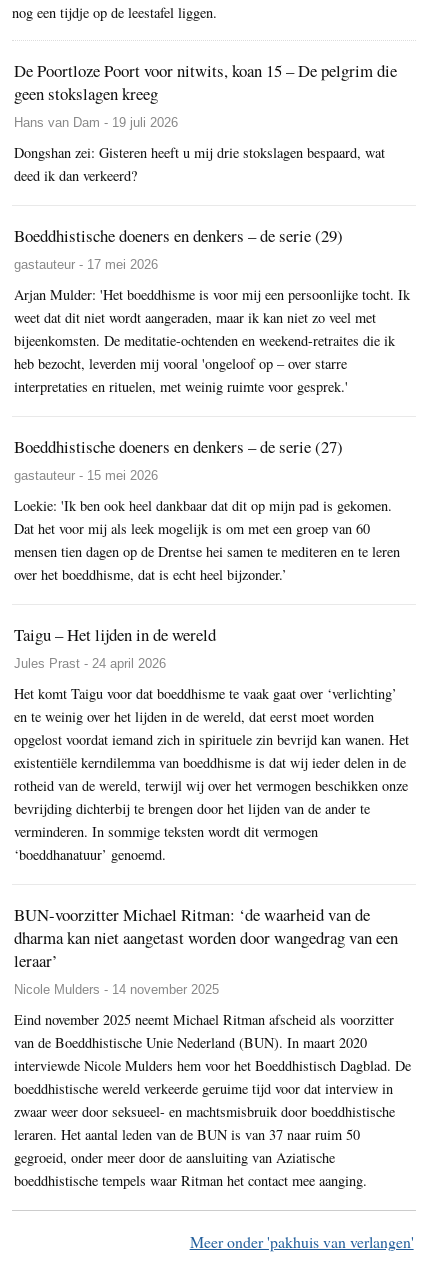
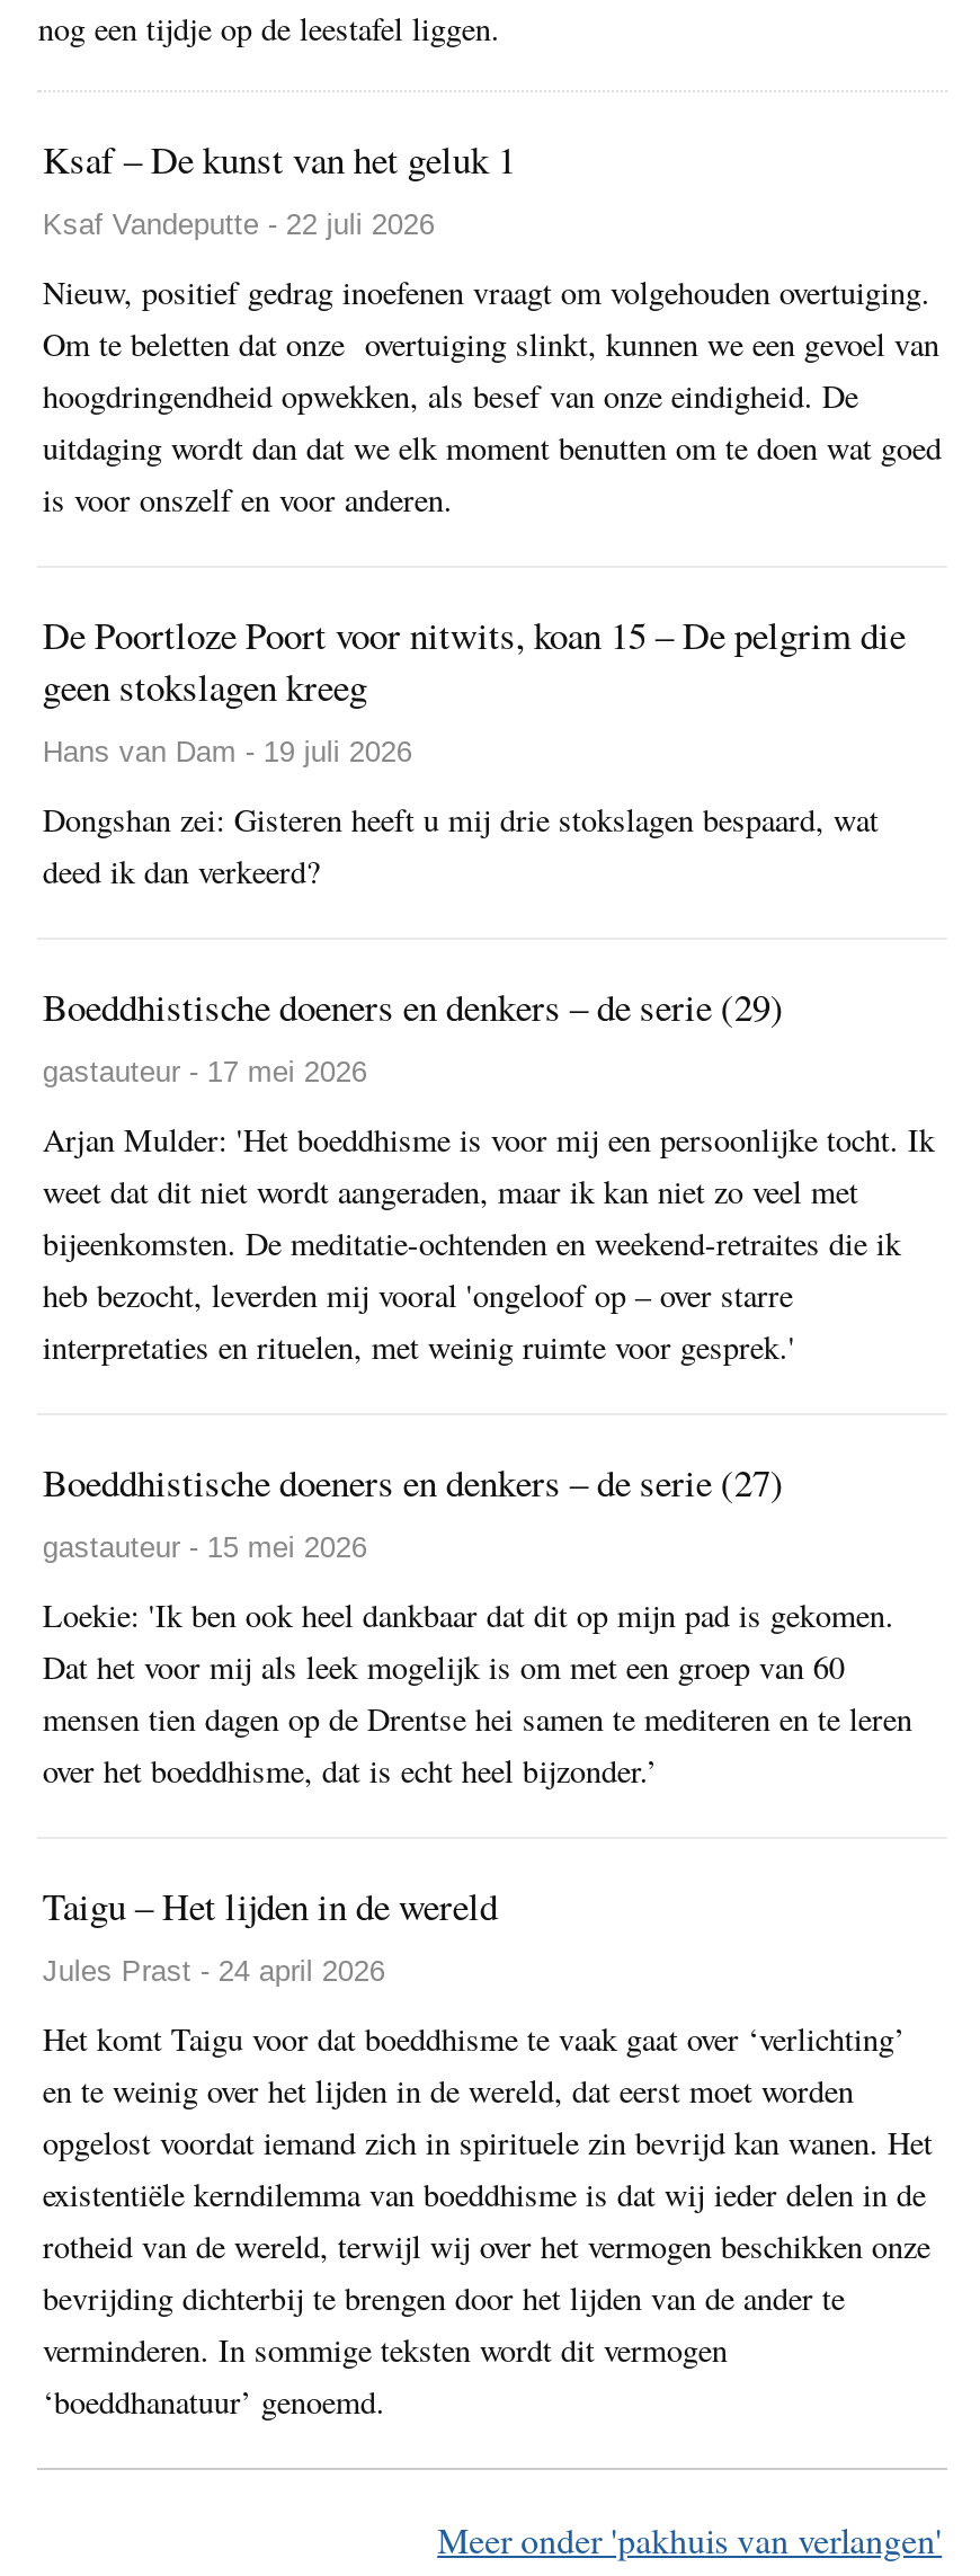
none -> [43,132,941,520] Ksaf – De kunst van het geluk 1 | Ksaf Vandeputte - 22 juli 2026 | Nieuw, positief gedrag inoefenen vraagt om volgehouden overtuiging. | Om te beletten dat onze overtuiging slinkt, kunnen we een gevoel van | hoogdringendheid opwekken, als besef van onze eindigheid. De | uitdaging wordt dan dat we elk moment benutten om te doen wat goed | is voor onszelf en voor anderen.
moved [14,59,410,864] -> [43,608,935,2422]: De Poortloze Poort voor nitwits, koan 15 – De pelgrim die | geen stokslagen kreeg | Hans van Dam - 19 juli 2026 | ... | verminderen. In sommige teksten wordt dit vermogen | ‘boeddhanatuur’ genoemd.
[14,903,411,1190] BUN-voorzitter Michael Ritman: ‘de waarheid van de | dharma kan niet aangetast worden door wangedrag van een | leraar’ | Nicole Mulders - 14 november 2025 | Eind november 2025 neemt Michael Ritman afscheid als voorzitter | van de Boeddhistische Unie Nederland (BUN). In maart 2020 | interviewde Nicole Mulders hem voor het Boeddhistisch Dagblad. De | boeddhistische wereld verkeerde geruime tijd voor dat interview in | zwaar weer door seksueel- en machtsmisbruik door boeddhistische | leraren. Het aantal leden van de BUN is van 37 naar ruim 50 | gegroeid, onder meer door de aansluiting van Aziatische | boeddhistische tempels waar Ritman het contact mee aanging. -> none

